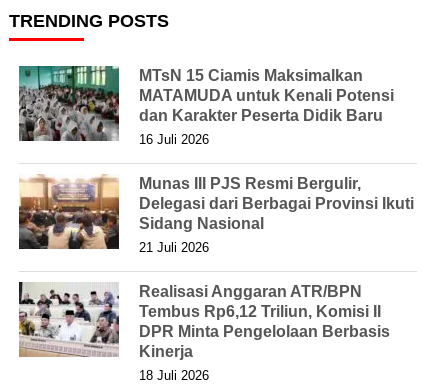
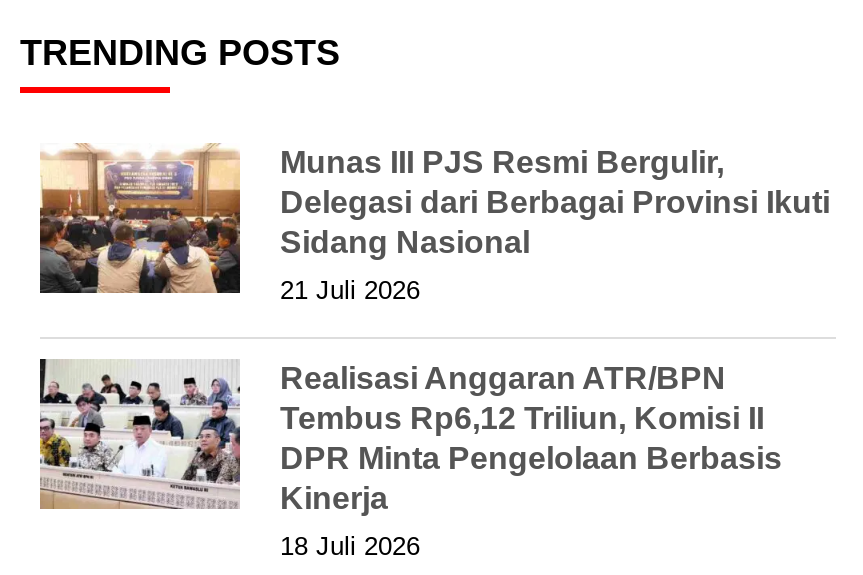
[18,65,394,147] [image] | MTsN 15 Ciamis Maksimalkan | MATAMUDA untuk Kenali Potensi | dan Karakter Peserta Didik Baru | 16 Juli 2026 -> none

